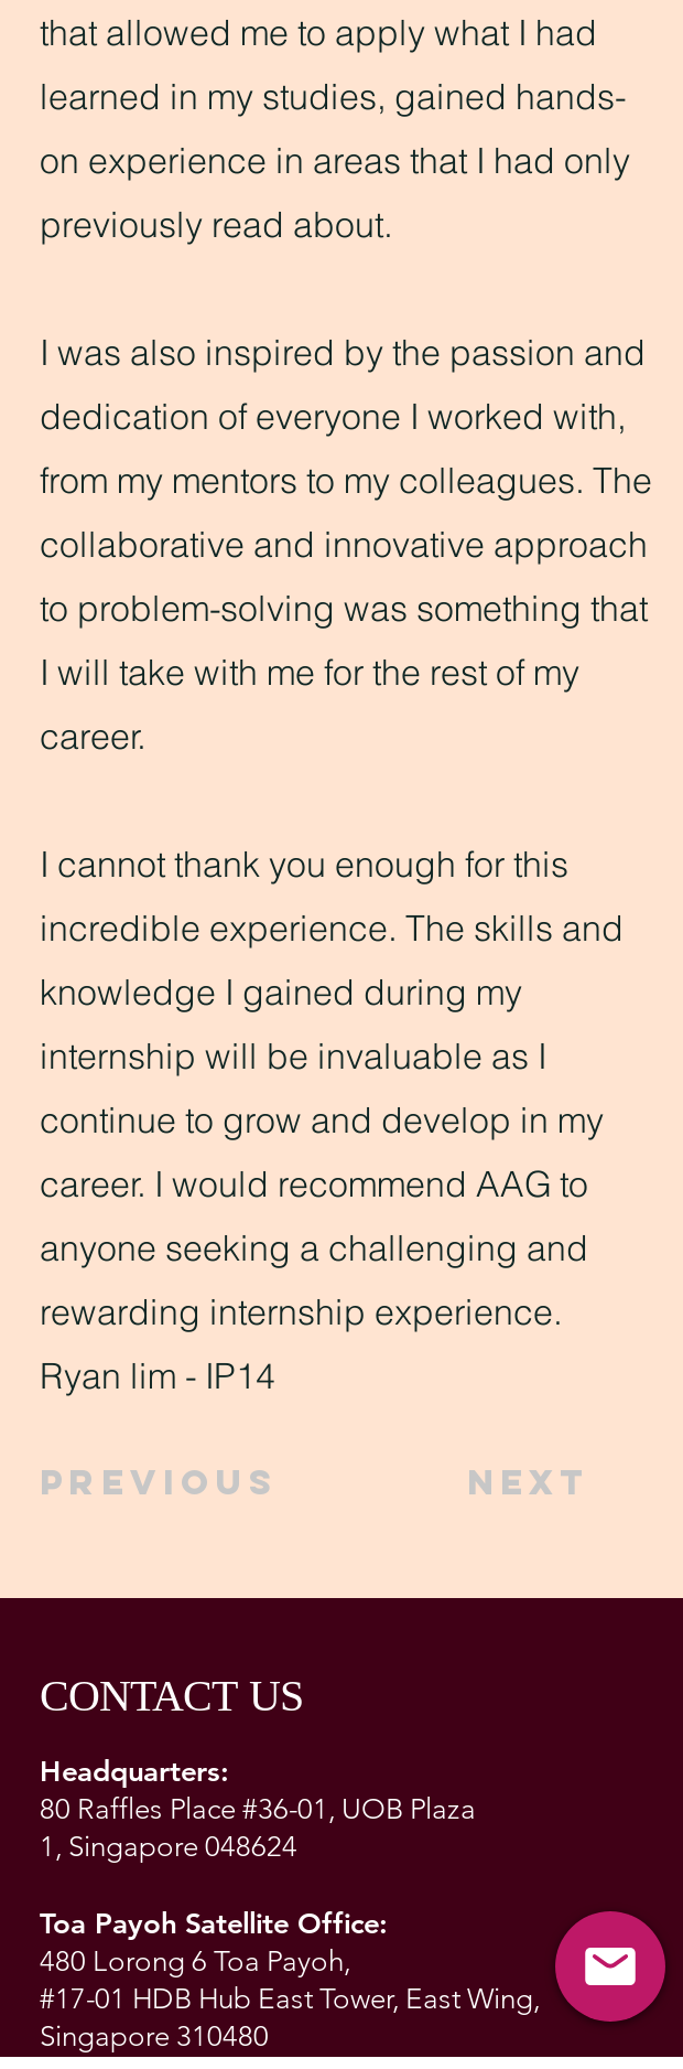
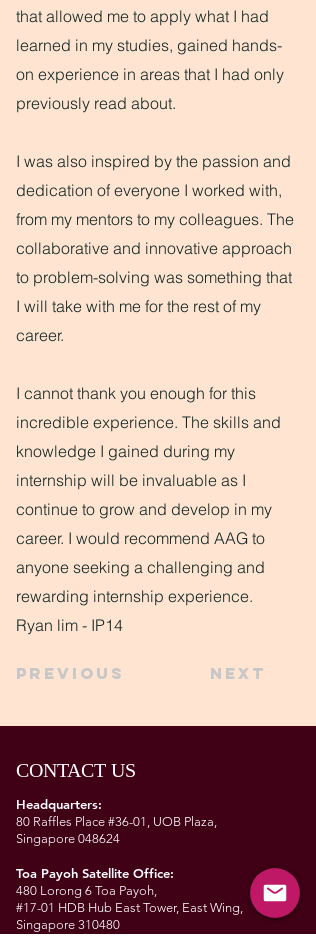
[40,1792,476,1863] 80 Raffles Place #36-01, UOB Plaza | 1, Singapore 048624 -> [16,814,217,846] 80 Raffles Place #36-01, UOB Plaza, | Singapore 048624

